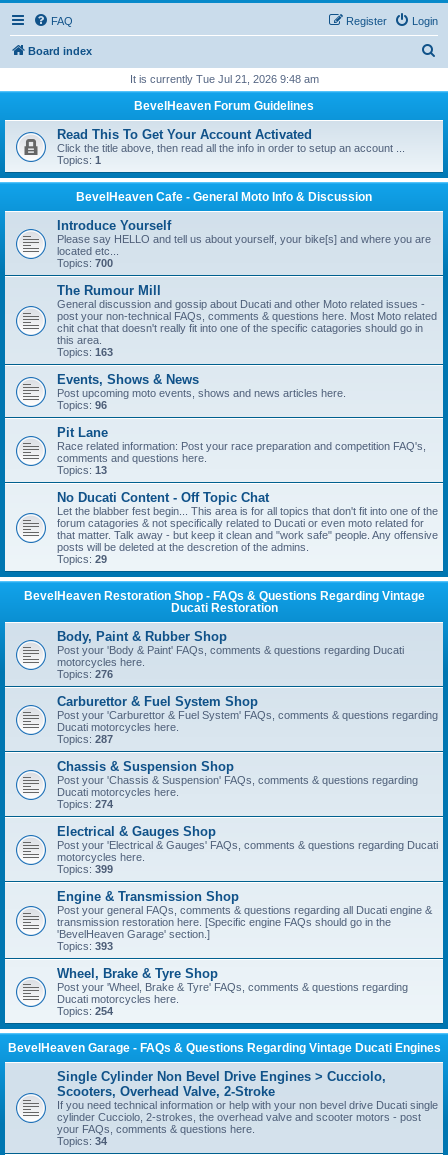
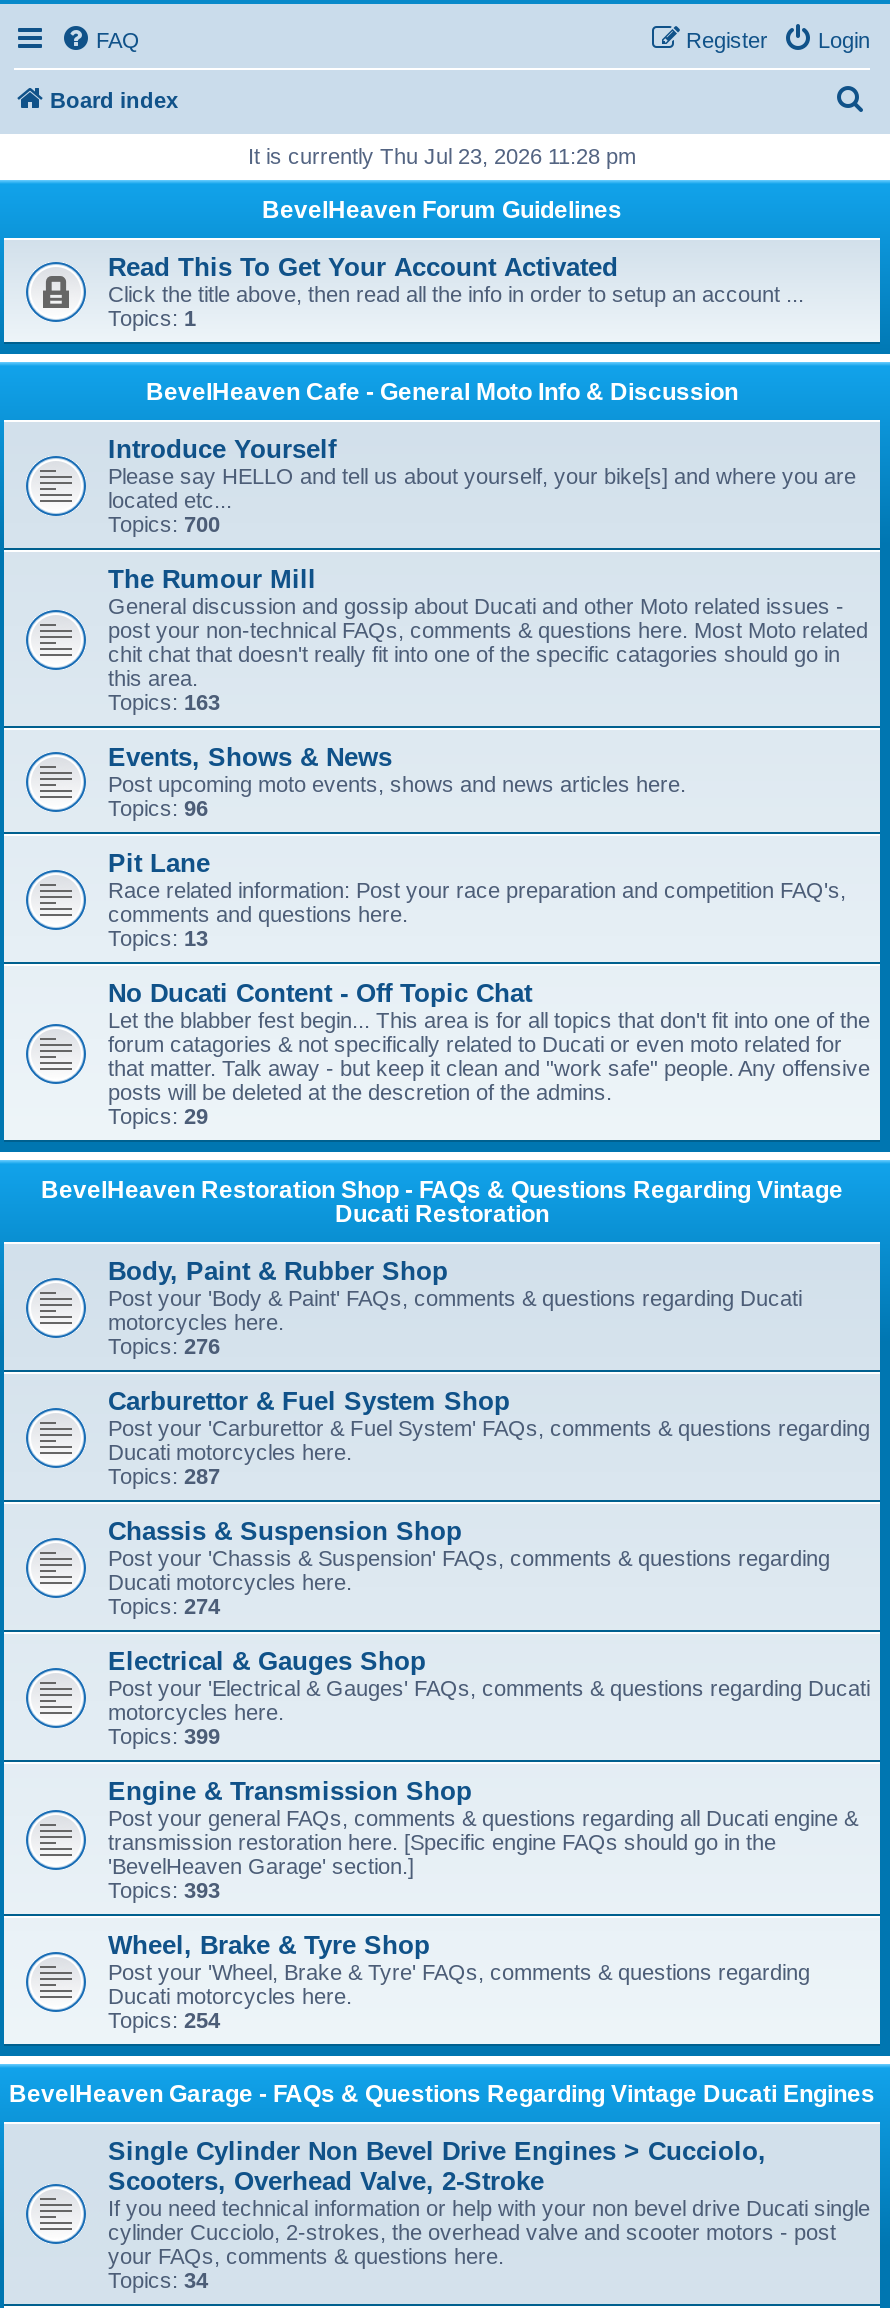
[129,73,318,85] It is currently Tue Jul 21, 2026 9:48 am -> [248,144,636,168] It is currently Thu Jul 23, 2026 11:28 pm

